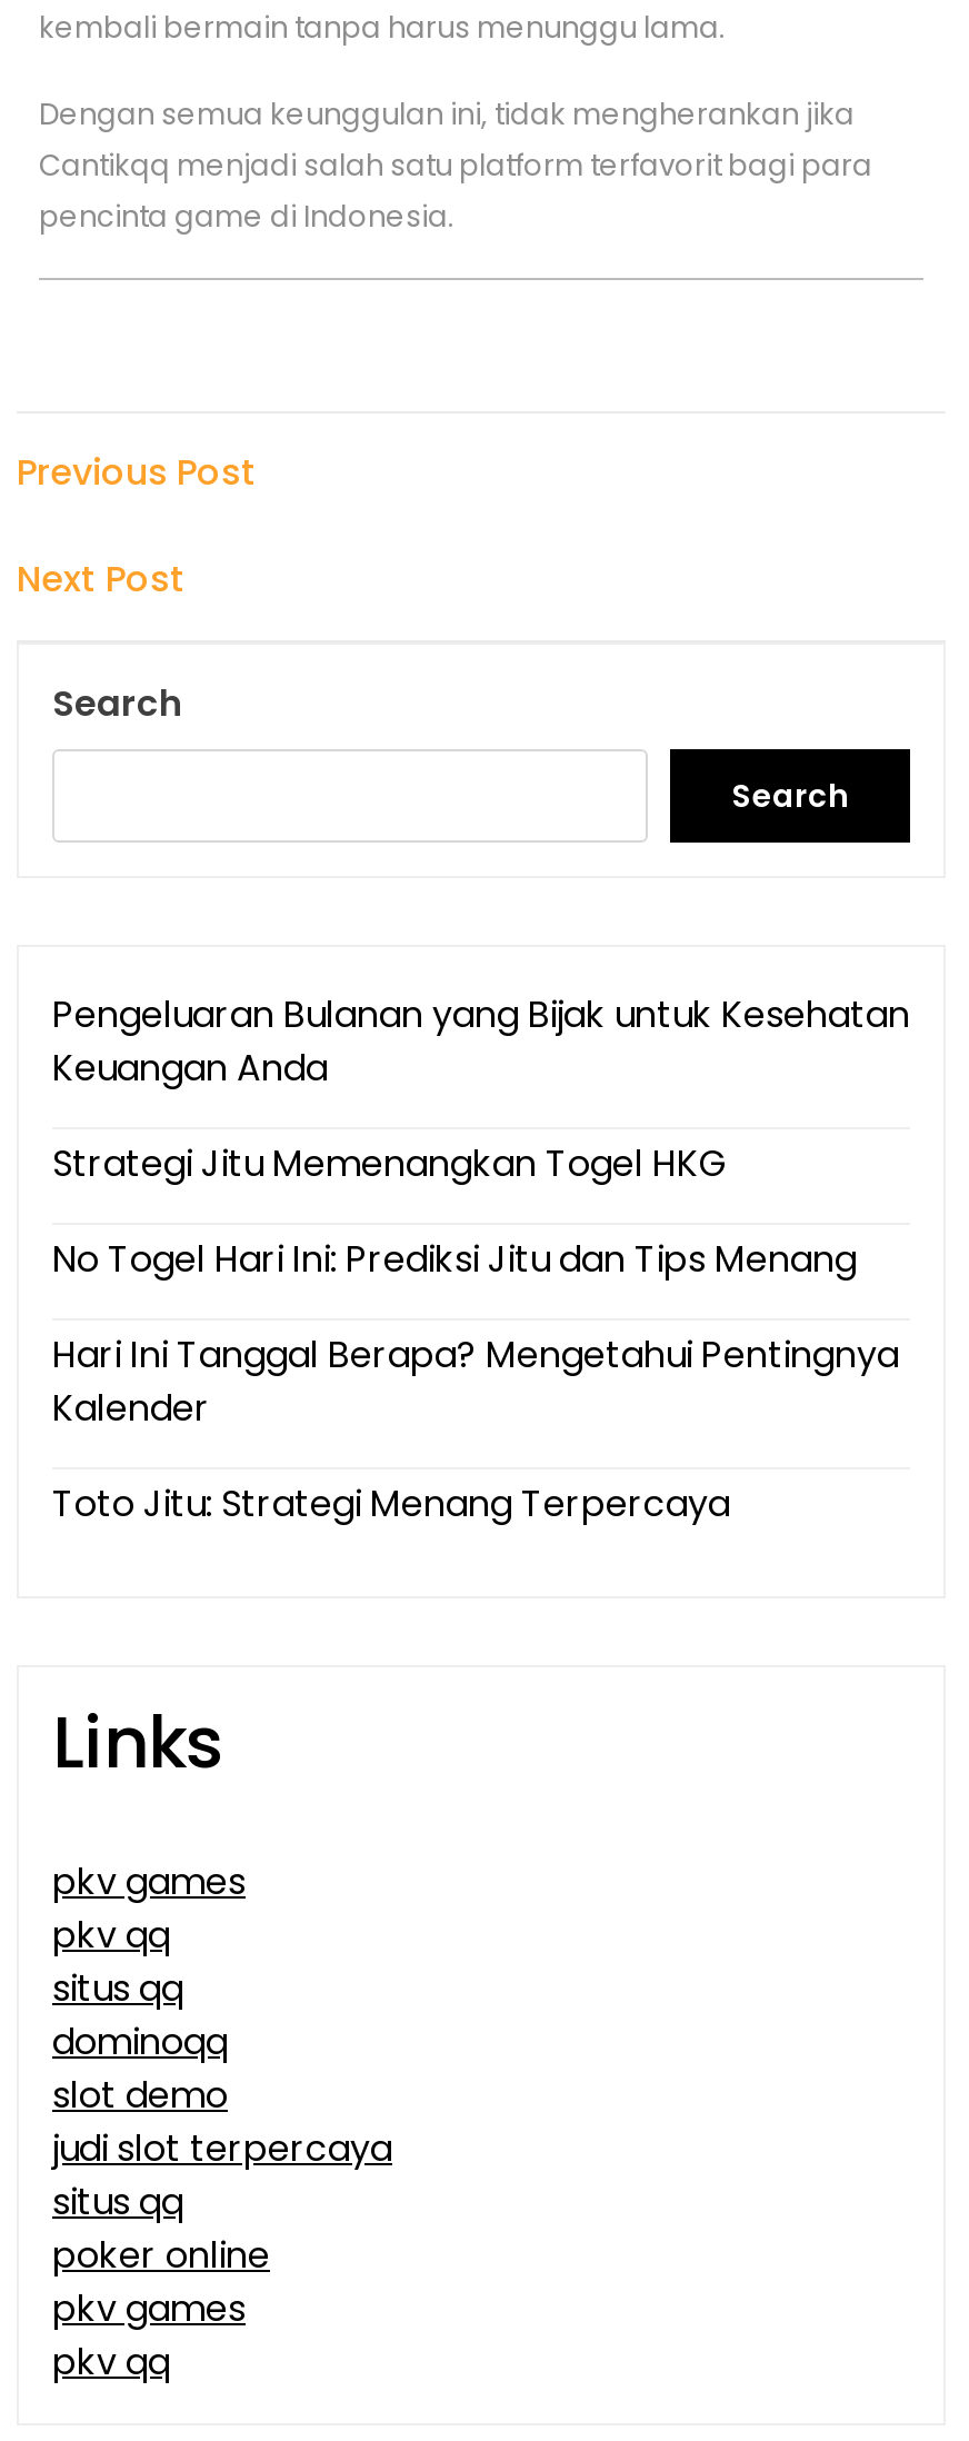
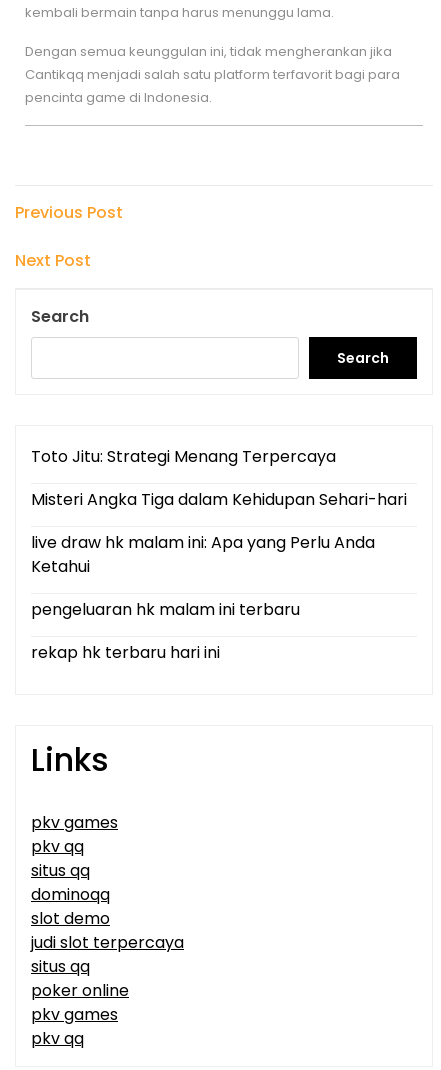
[52,989,910,1434] Pengeluaran Bulanan yang Bijak untuk Kesehatan | Keuangan Anda | Strategi Jitu Memenangkan Togel HKG | No Togel Hari Ini: Prediksi Jitu dan Tips Menang | Hari Ini Tanggal Berapa? Mengetahui Pentingnya | Kalender -> none
moved [52,1478,730,1530] -> [31,445,336,468]: Toto Jitu: Strategi Menang Terpercaya
none -> [31,488,407,664] Misteri Angka Tiga dalam Kehidupan Sehari-hari | live draw hk malam ini: Apa yang Perlu Anda | Ketahui | pengeluaran hk malam ini terbaru | rekap hk terbaru hari ini

